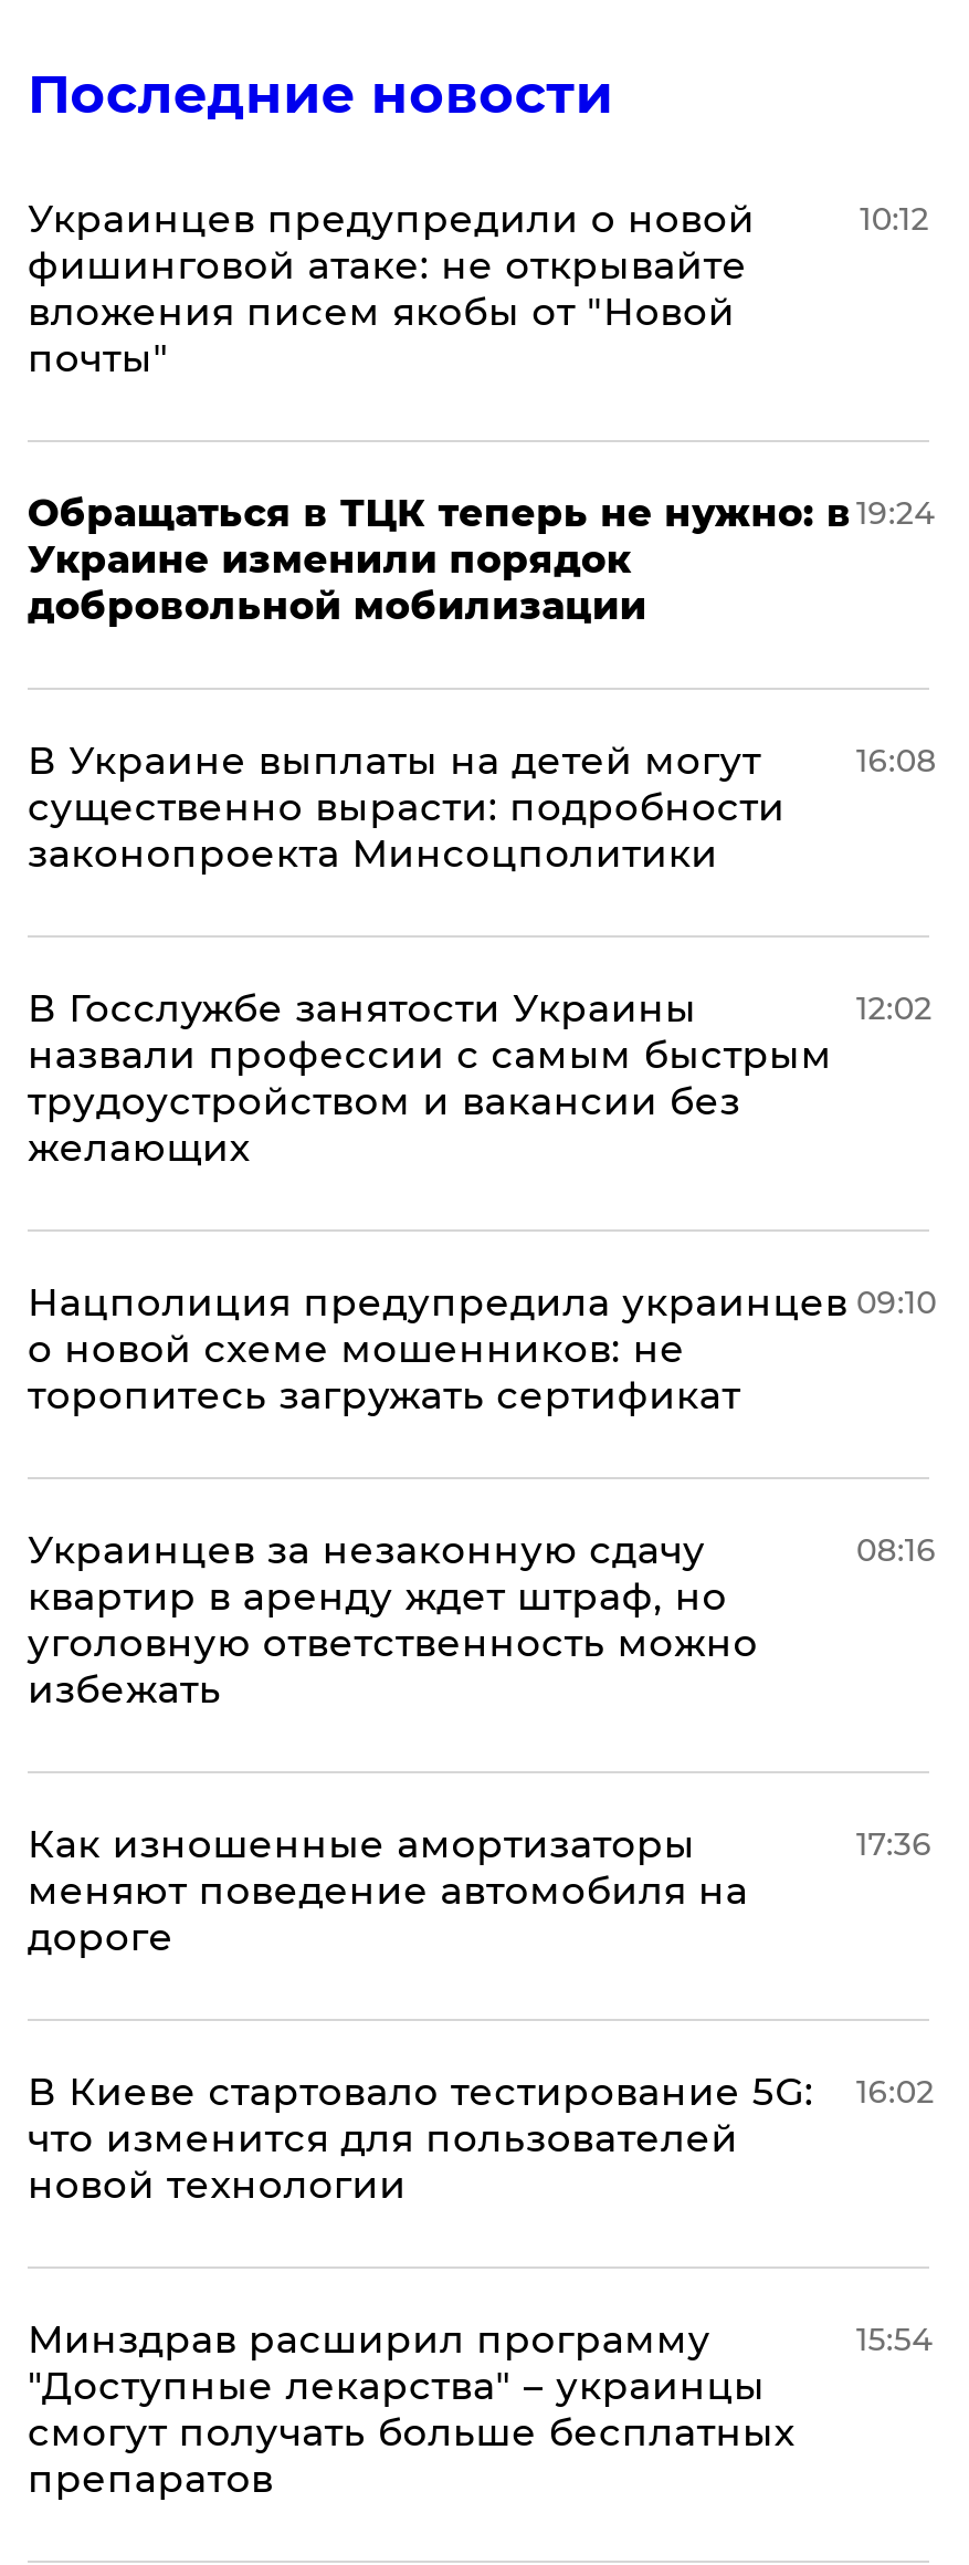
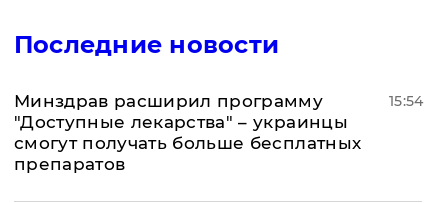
[28,197,755,380] Украинцев предупредили о новой | фишинговой атаке: не открывайте | вложения писем якобы от "Новой | почты" -> none
[860,199,929,239] 10:12 -> none
[28,491,852,628] Обращаться в ТЦК теперь не нужно: в | Украине изменили порядок | добровольной мобилизации -> none
[856,493,935,533] 19:24 -> none
[28,739,785,876] В Украине выплаты на детей могут | существенно вырасти: подробности | законопроекта Минсоцполитики -> none
[856,741,937,781] 16:08 -> none
[28,986,832,1170] В Госслужбе занятости Украины | назвали профессии с самым быстрым | трудоустройством и вакансии без | желающих -> none
[856,988,932,1028] 12:02 -> none
[28,1280,848,1417] Нацполиция предупредила украинцев | о новой схеме мошенников: не | торопитесь загружать сертификат -> none
[856,1282,937,1322] 09:10 -> none
[28,1528,758,1711] Украинцев за незаконную сдачу | квартир в аренду ждет штраф, но | уголовную ответственность можно | избежать -> none
[856,1530,937,1570] 08:16 -> none
[28,1822,748,1959] Как изношенные амортизаторы | меняют поведение автомобиля на | дороге -> none
[856,1824,932,1864] 17:36 -> none
[28,2070,814,2207] В Киеве стартовало тестирование 5G: | что изменится для пользователей | новой технологии -> none
[856,2072,935,2112] 16:02 -> none

